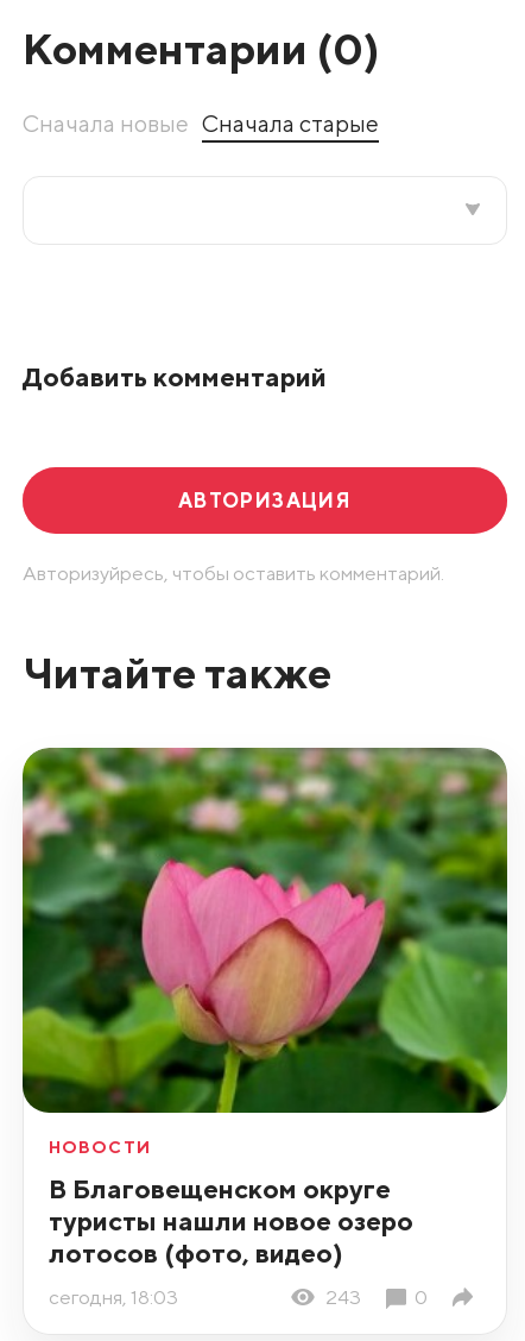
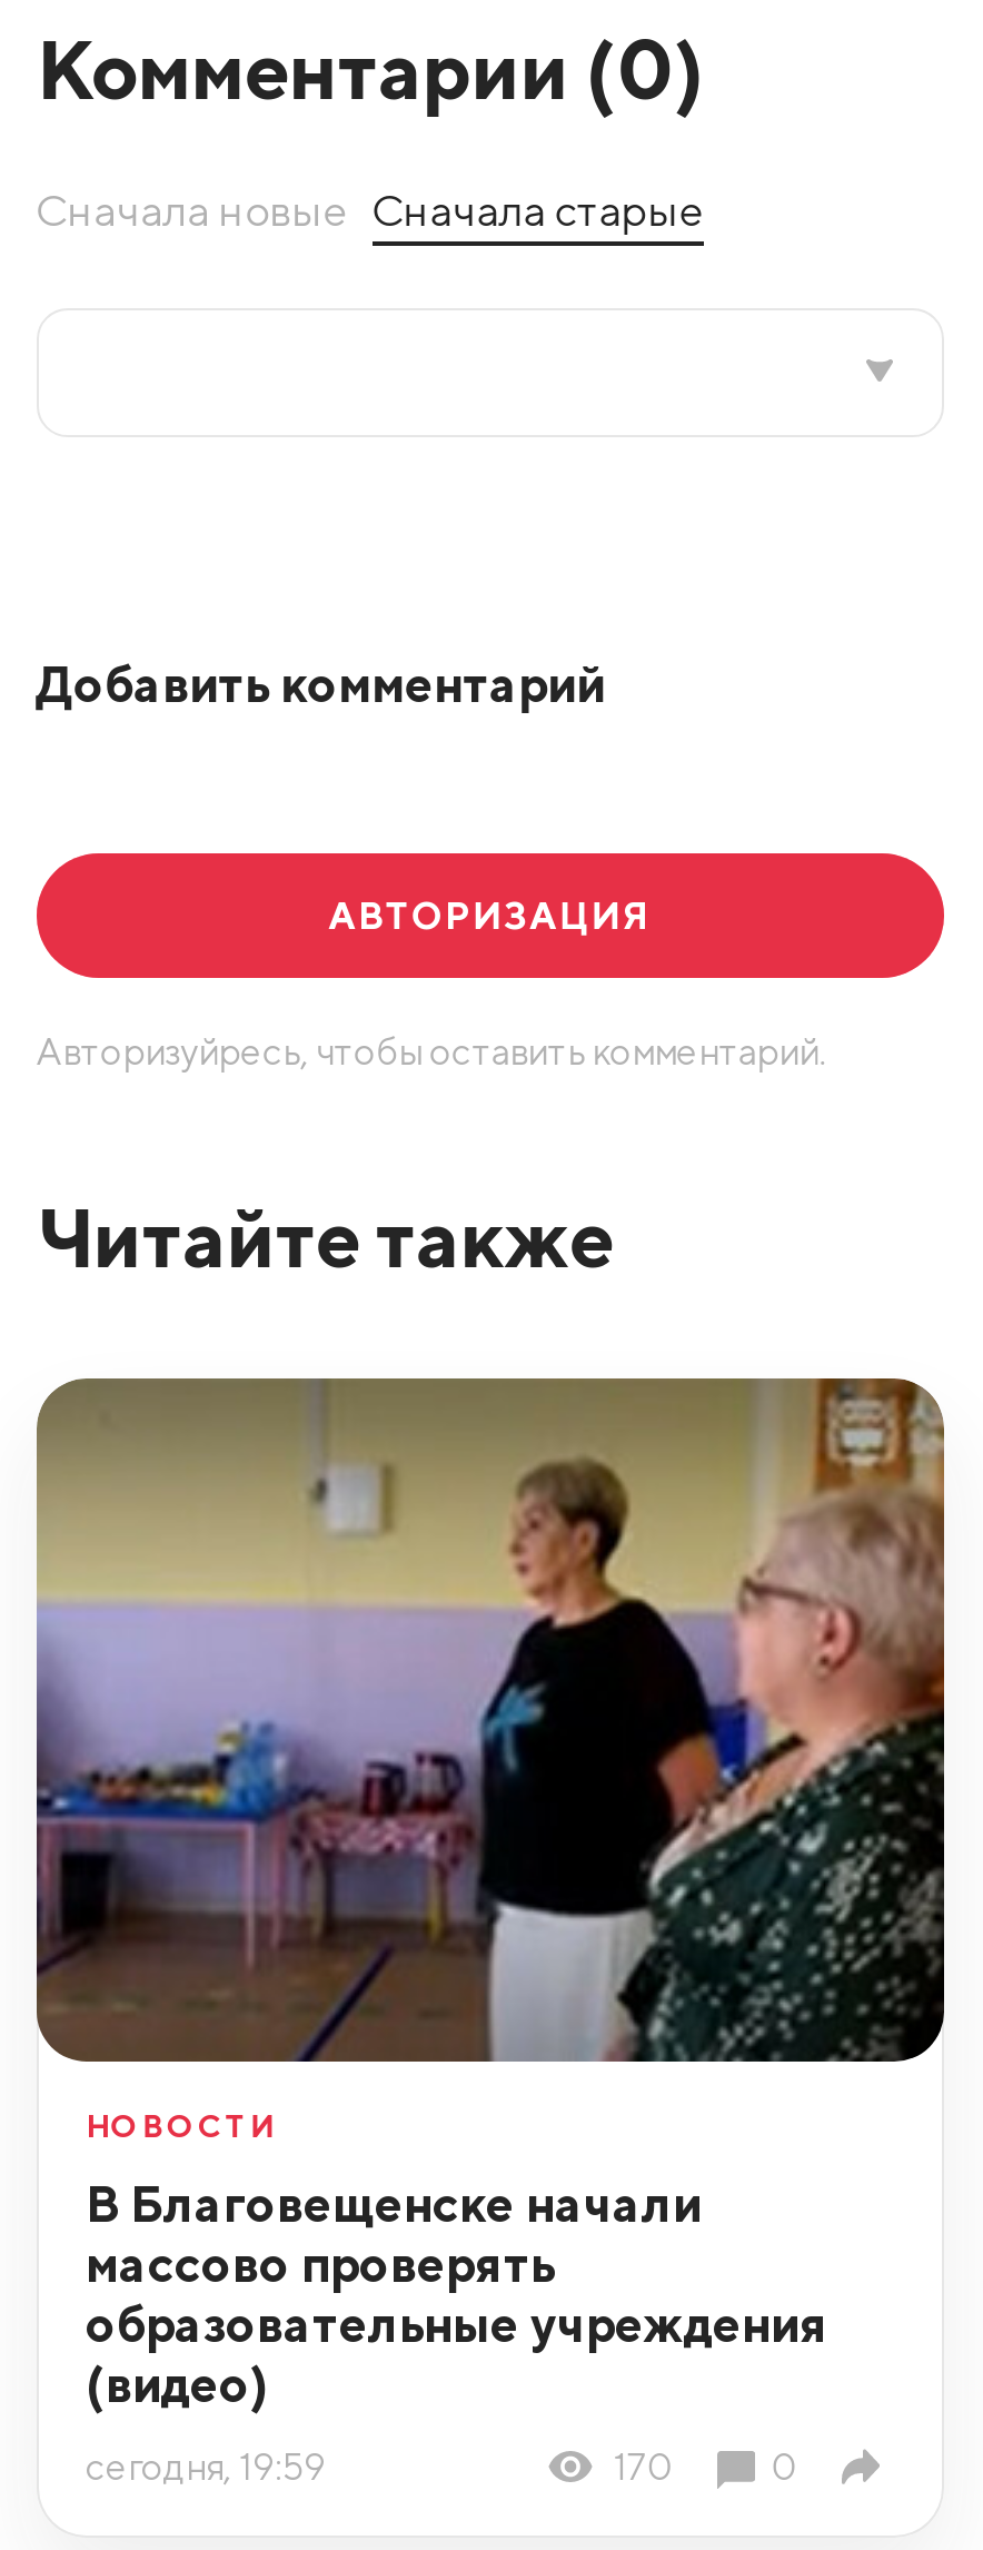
[21,748,508,1114] [image] -> [34,1376,946,2064] [image]
[49,1172,413,1269] В Благовещенском округе | туристы нашли новое озеро | лотосов (фото, видео) -> [86,2173,828,2414] В Благовещенске начали | массово проверять | образовательные учреждения | (видео)
[49,1285,362,1309] сегодня, 18:03 | 243 -> [86,2444,671,2489] сегодня, 19:59 | 170

